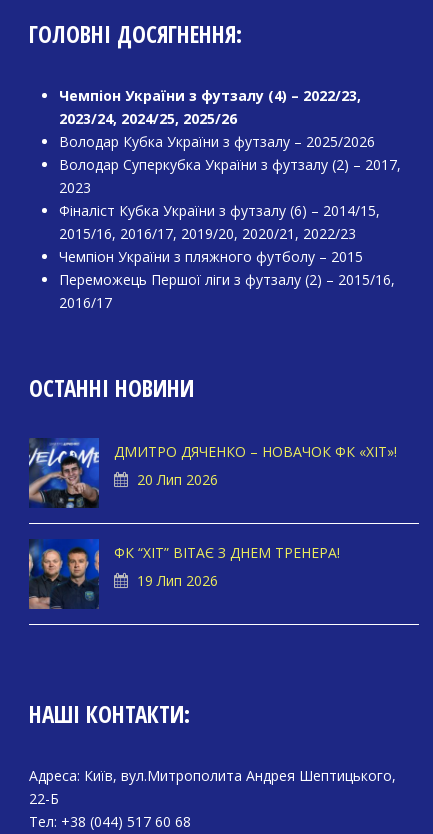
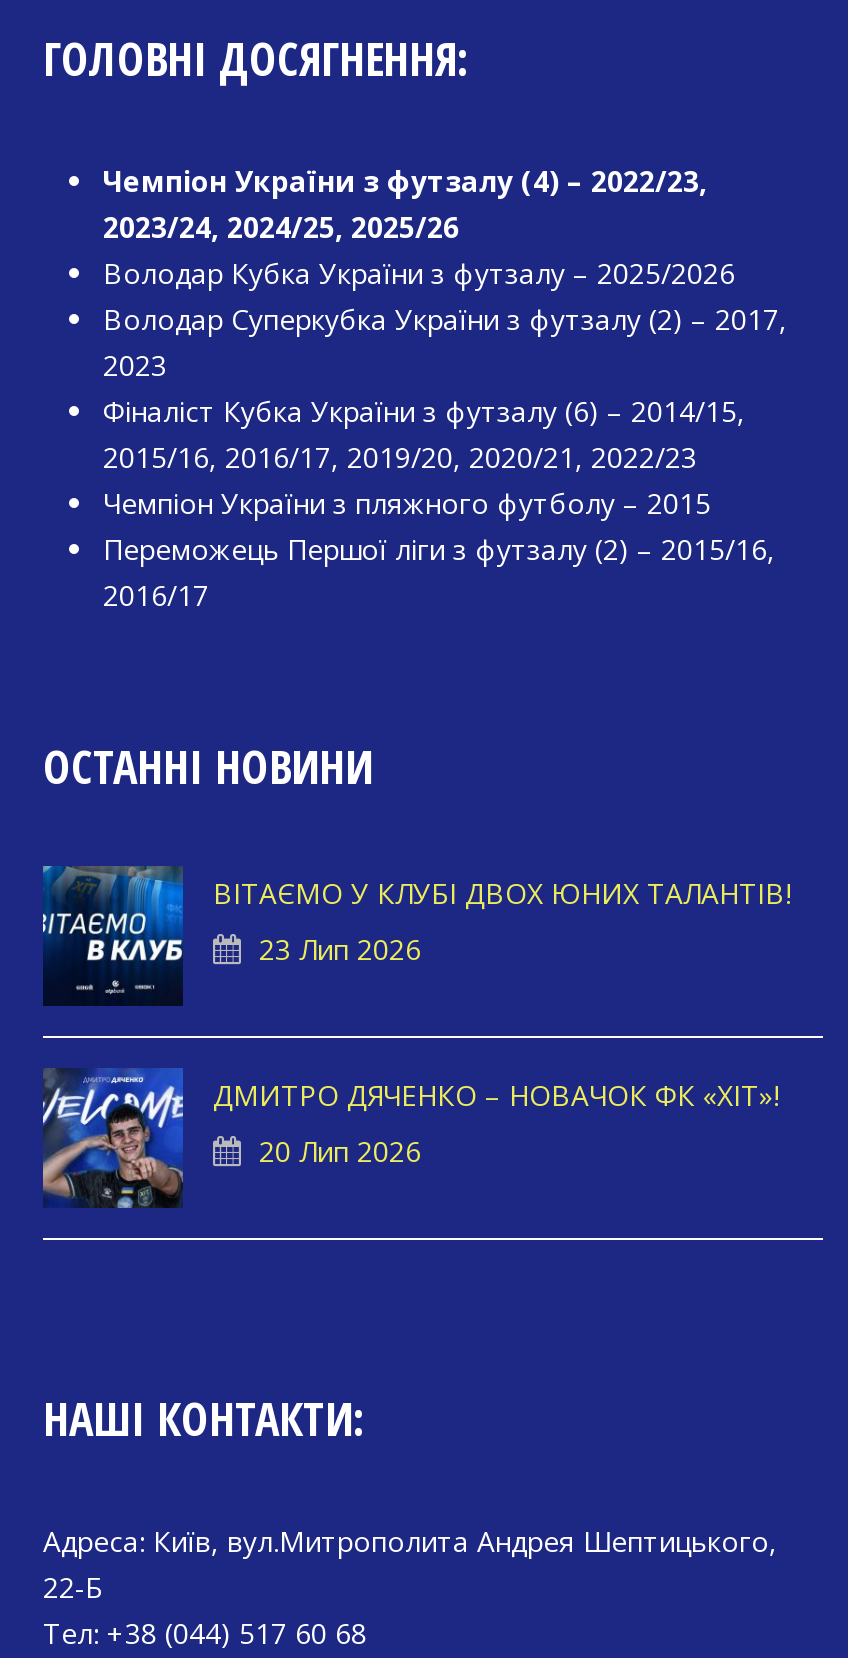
none -> [41,864,791,1008] [image] | ВІТАЄМО У КЛУБІ ДВОХ ЮНИХ ТАЛАНТІВ! | 23 Лип 2026
moved [27,437,397,510] -> [39,1066,779,1212]: [image] | ДМИТРО ДЯЧЕНКО – НОВАЧОК ФК «ХІТ»! | 20 Лип 2026
[28,539,340,610] [image] | ФК “ХІТ” ВІТАЄ З ДНЕМ ТРЕНЕРА! | 19 Лип 2026 -> none

